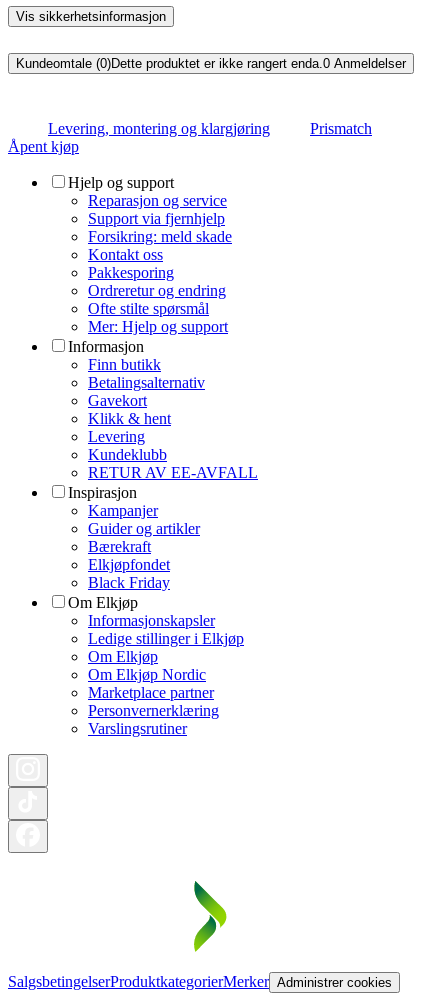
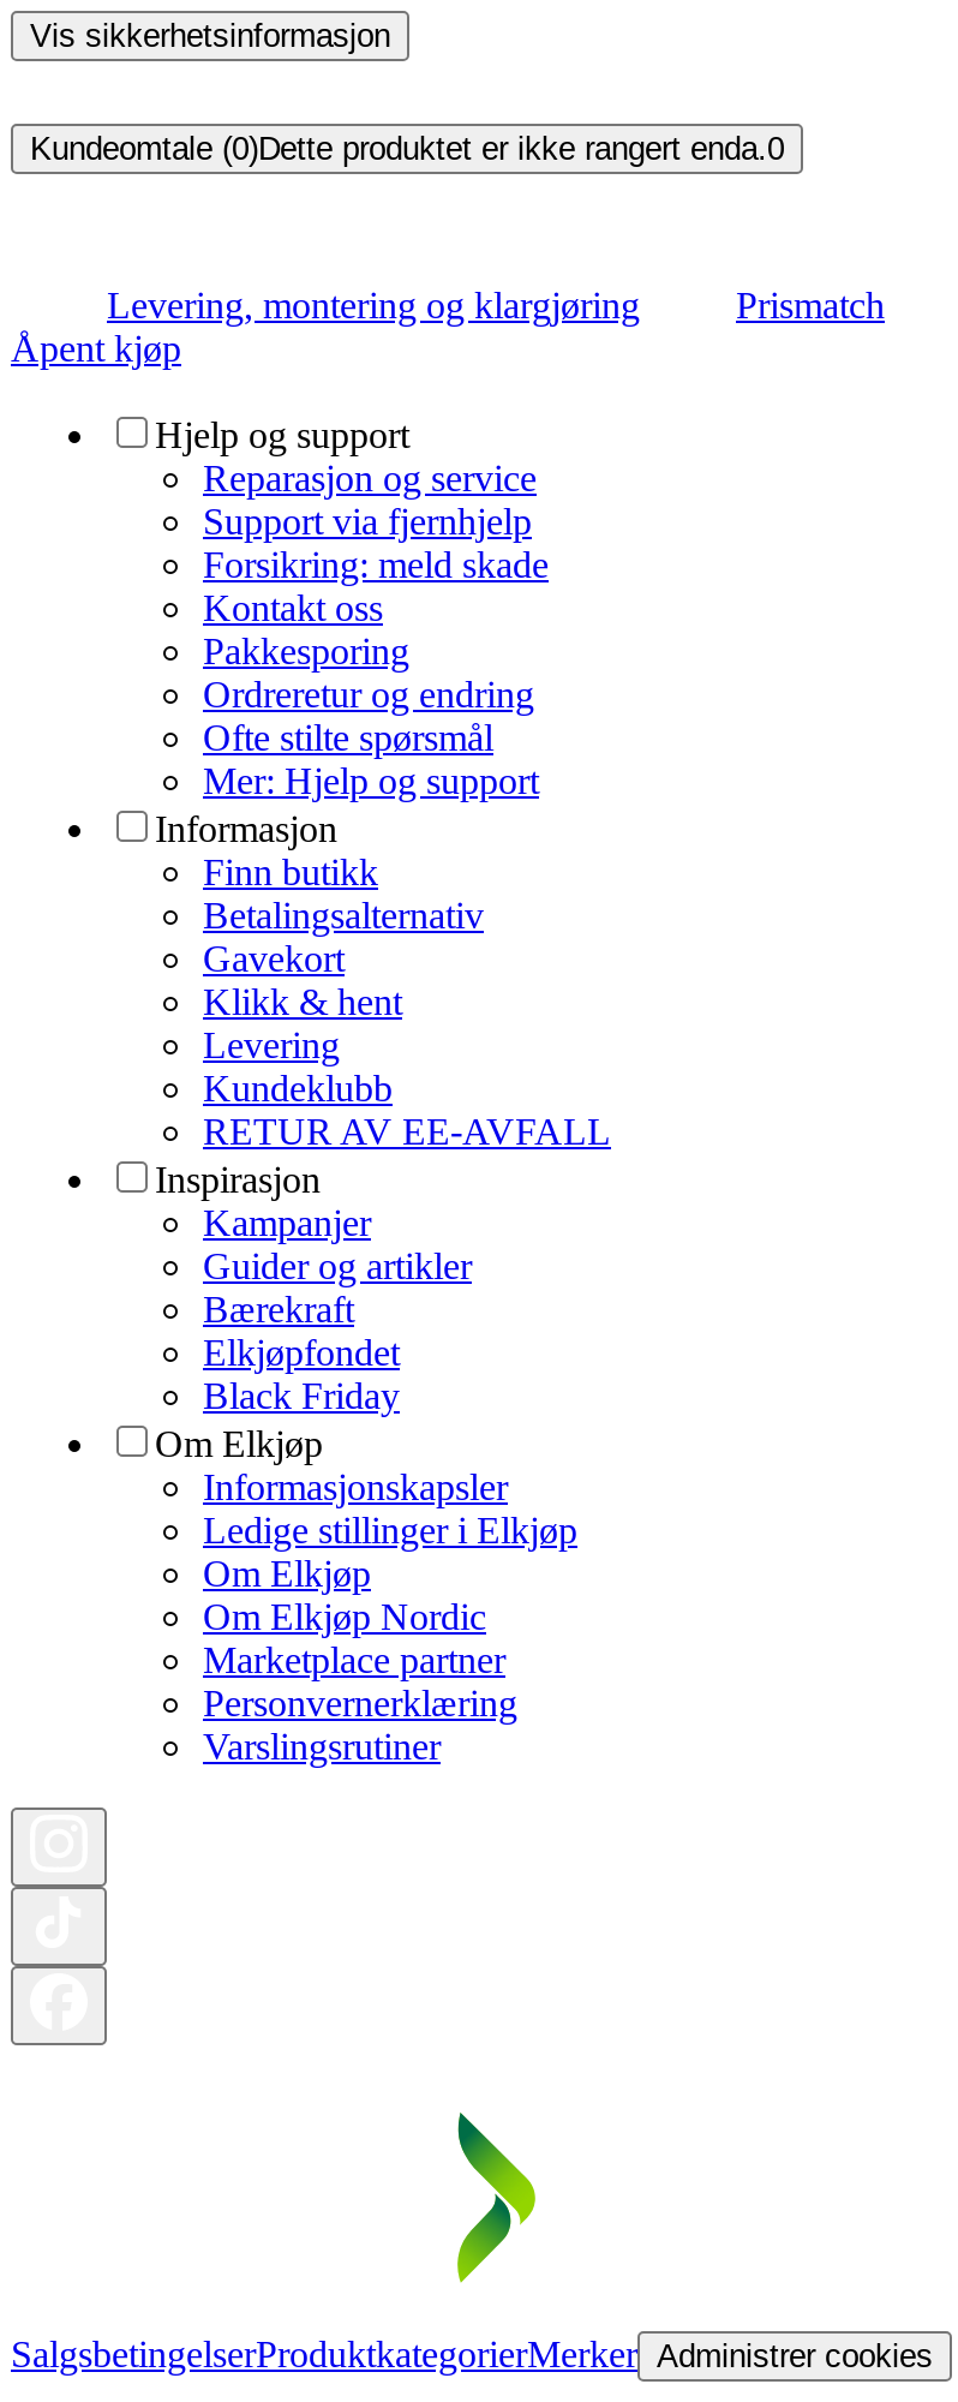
[16,56,406,71] Kundeomtale (0)Dette produktet er ikke rangert enda.0 Anmeldelser -> [30,132,784,168] Kundeomtale (0)Dette produktet er ikke rangert enda.0

